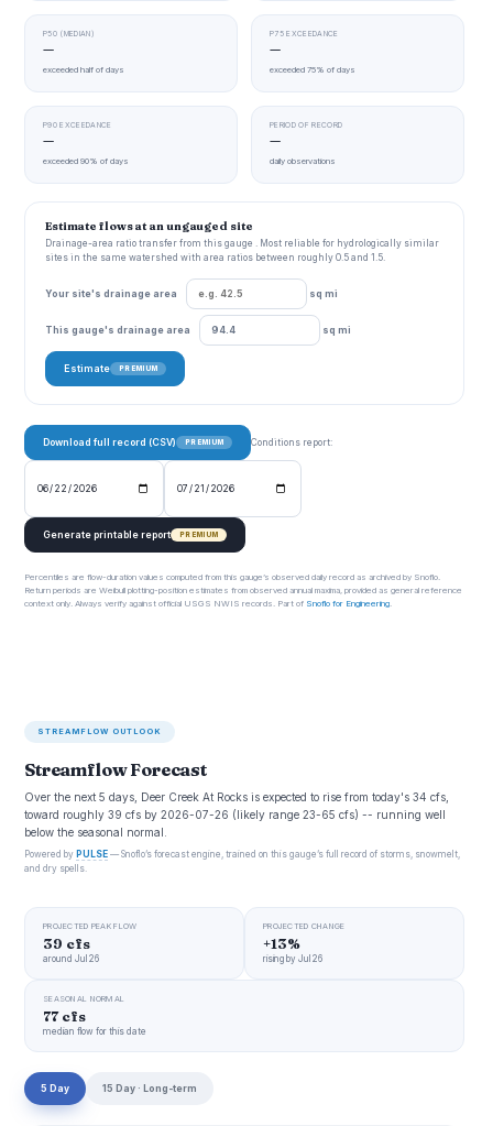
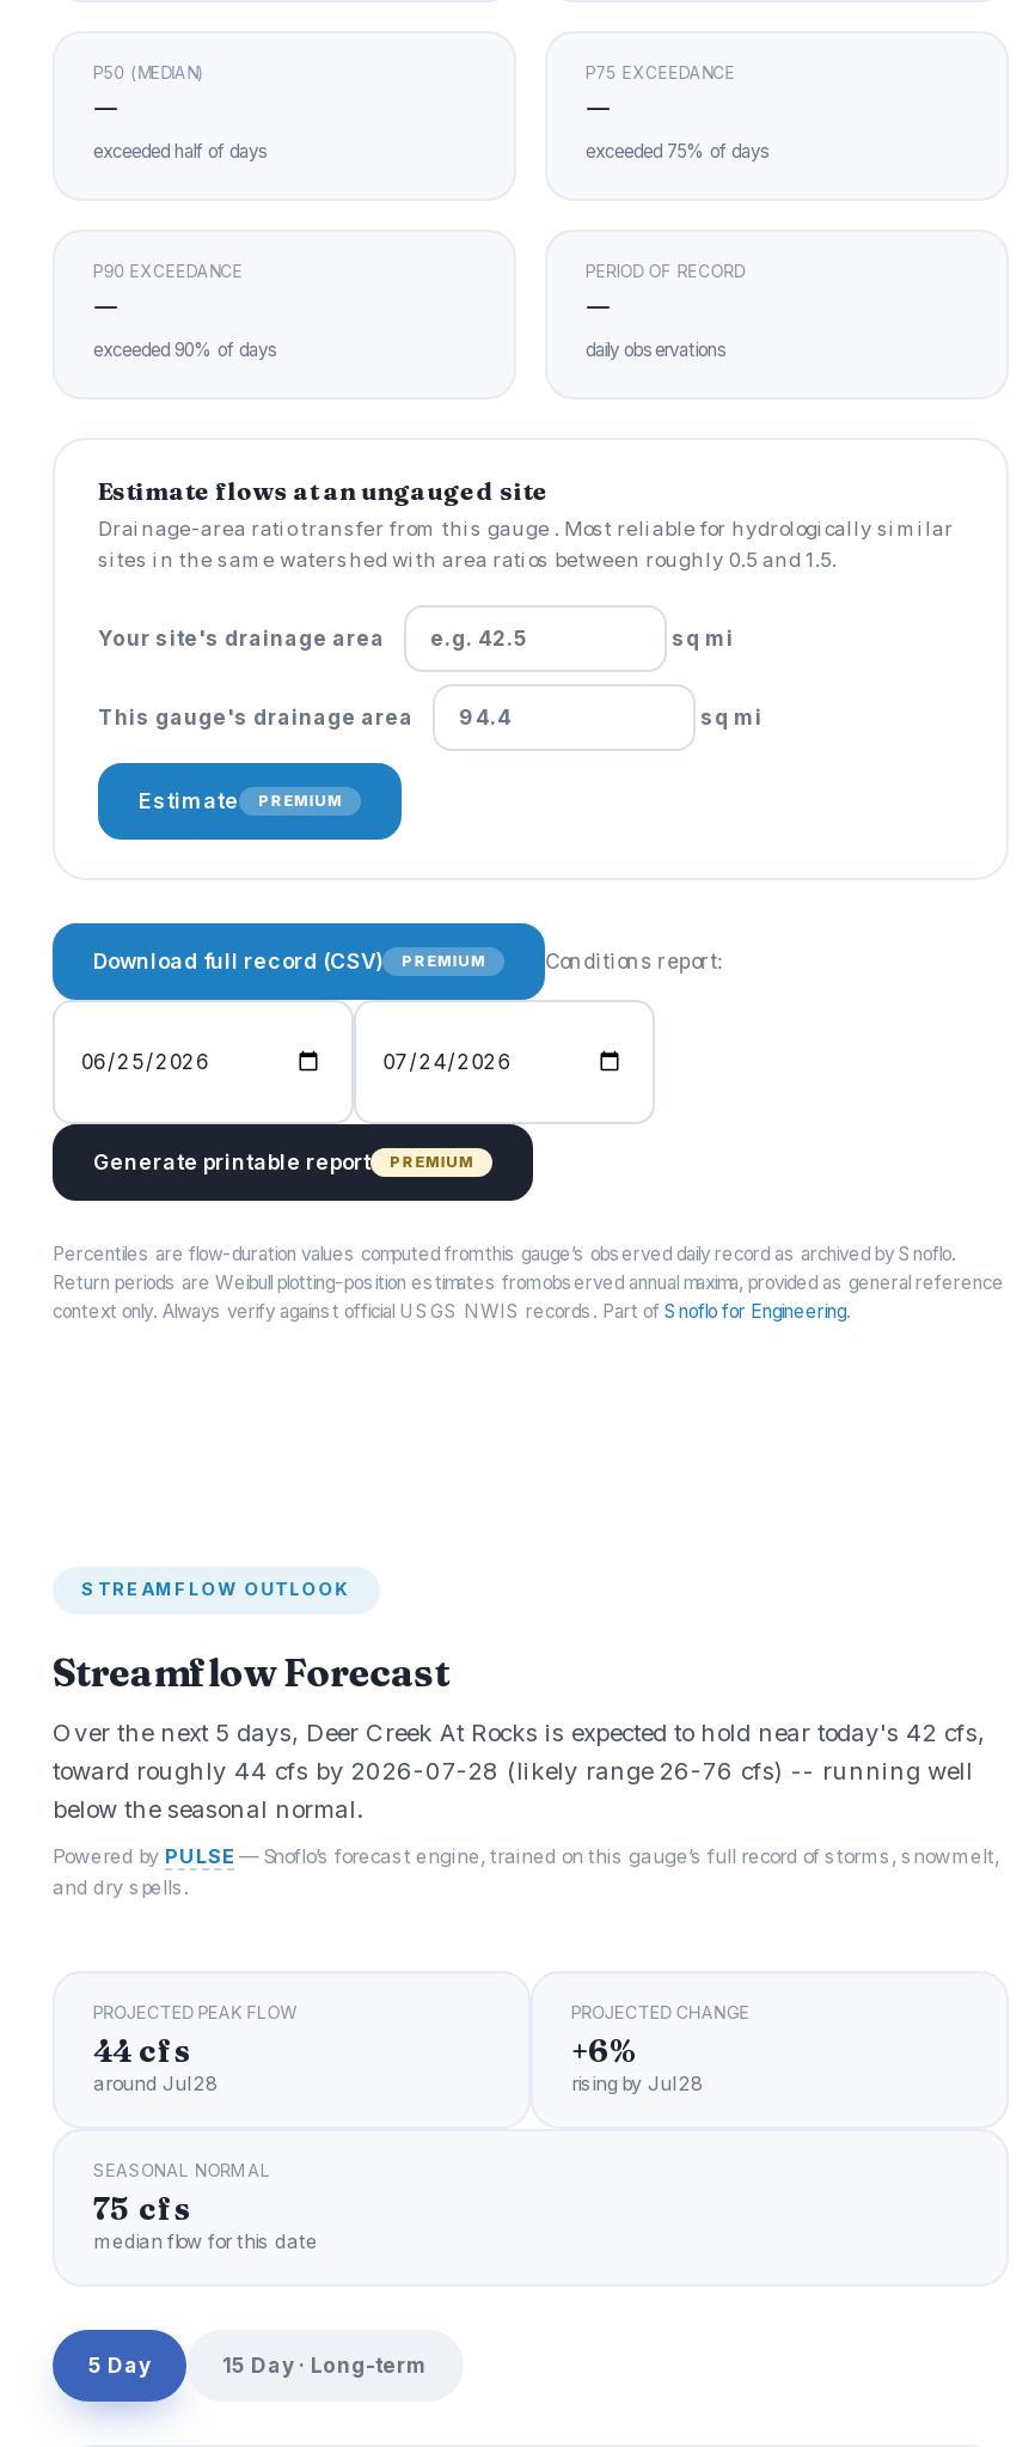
[24,790,449,803] Over the next 5 days, Deer Creek At Rocks is expected to rise from today's 34 cfs, -> [53,1717,985,1746] Over the next 5 days, Deer Creek At Rocks is expected to hold near today's 42 cfs,
[24,808,446,821] toward roughly 39 cfs by 2026-07-26 (likely range 23-65 cfs) -- running well -> [53,1756,973,1784] toward roughly 44 cfs by 2026-07-28 (likely range 26-76 cfs) -- running well
[43,934,90,952] 39 cfs -> [93,2031,191,2069] 44 cfs
[263,934,300,952] +13% -> [571,2031,638,2069] +6%
[43,953,99,964] around Jul 26 -> [93,2071,215,2095] around Jul 28
[263,953,322,964] rising by Jul 26 -> [571,2071,700,2095] rising by Jul 28
[43,1007,86,1025] 77 cfs -> [93,2189,191,2227] 75 cfs

